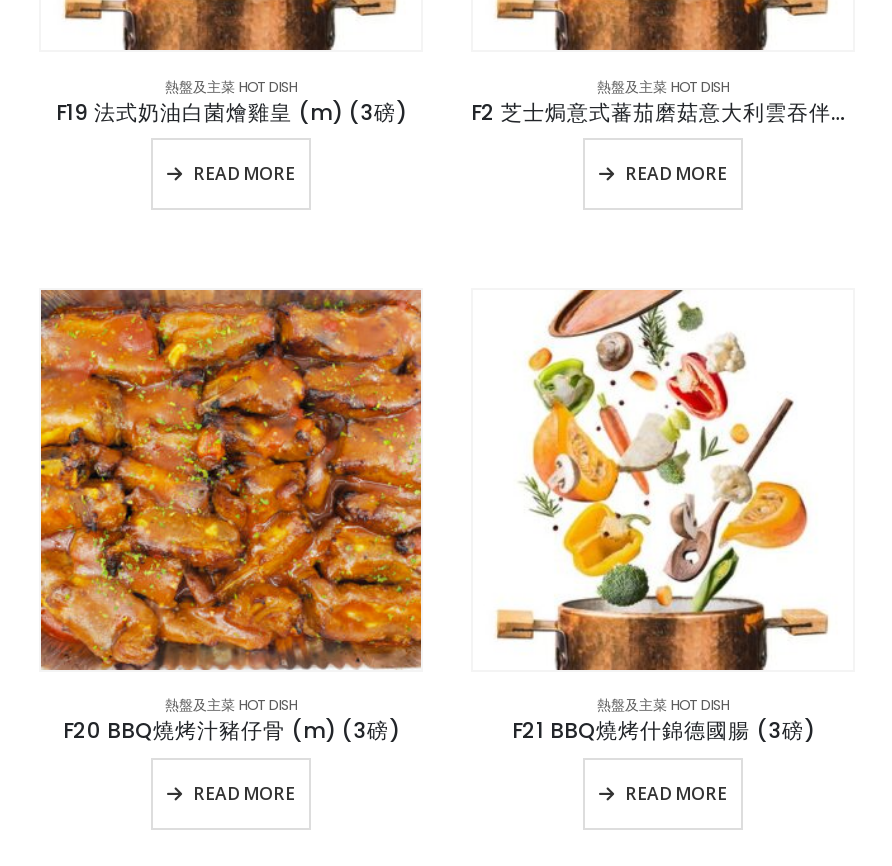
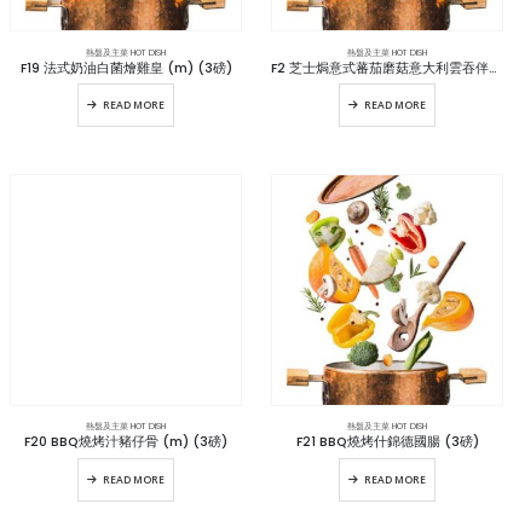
[39,288,423,672] [image] -> none

